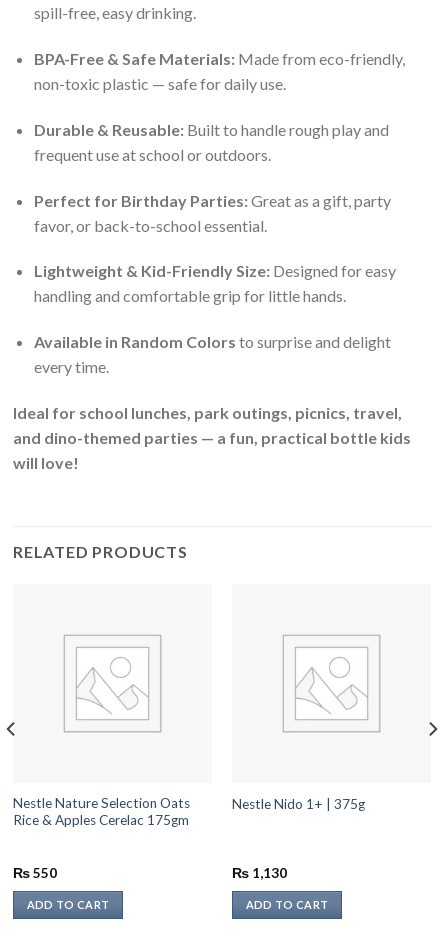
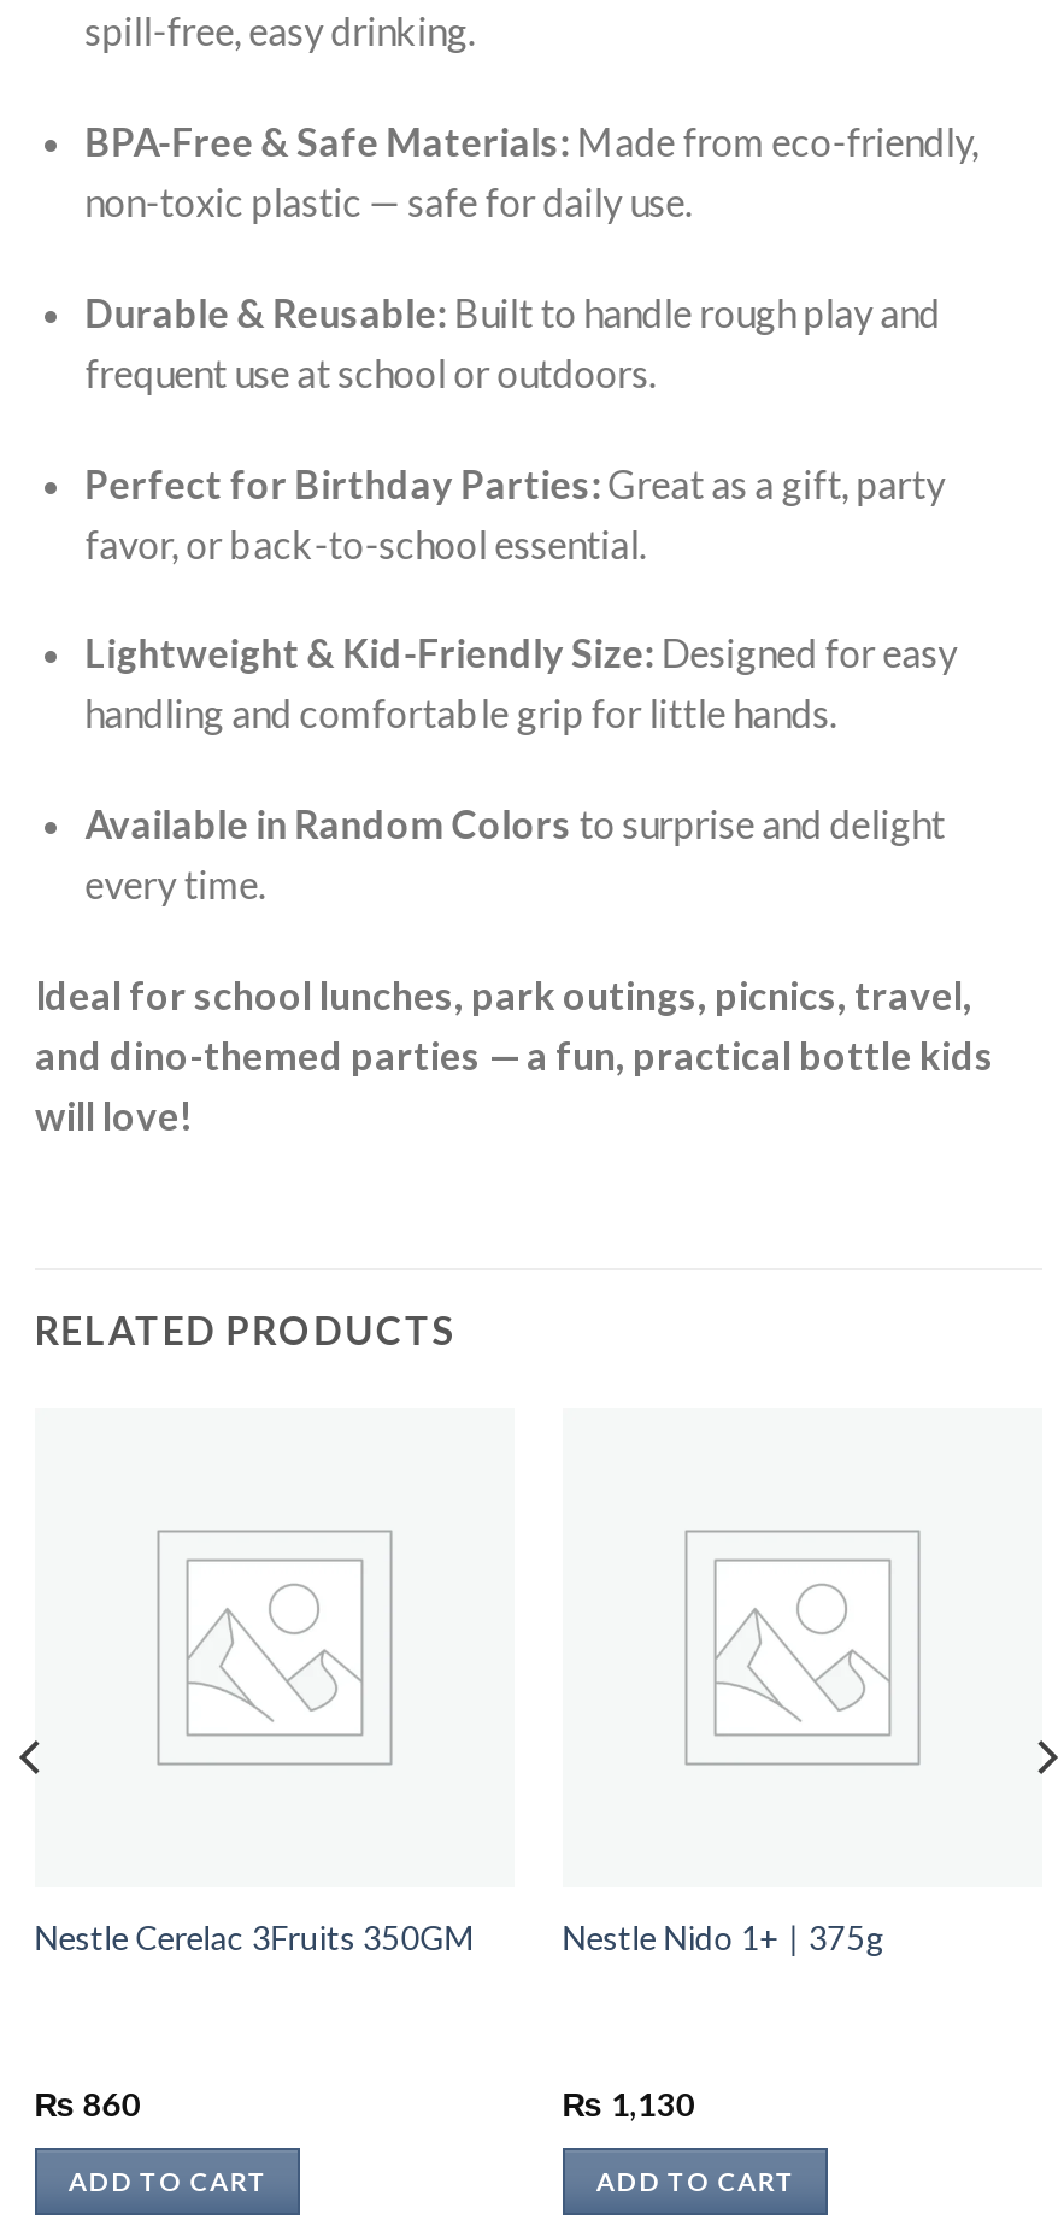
[13,795,190,828] Nestle Nature Selection Oats | Rice & Apples Cerelac 175gm -> [34,1919,473,1957] Nestle Cerelac 3Fruits 350GM
[13,865,57,881] ₨ 550 -> [34,2085,141,2123] ₨ 860

